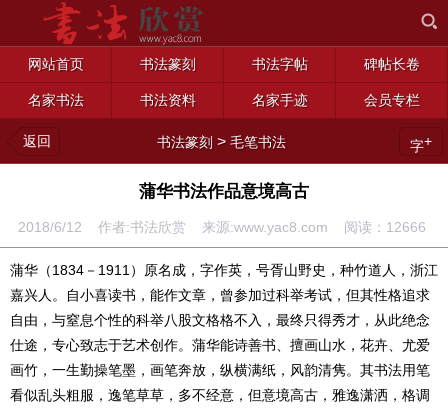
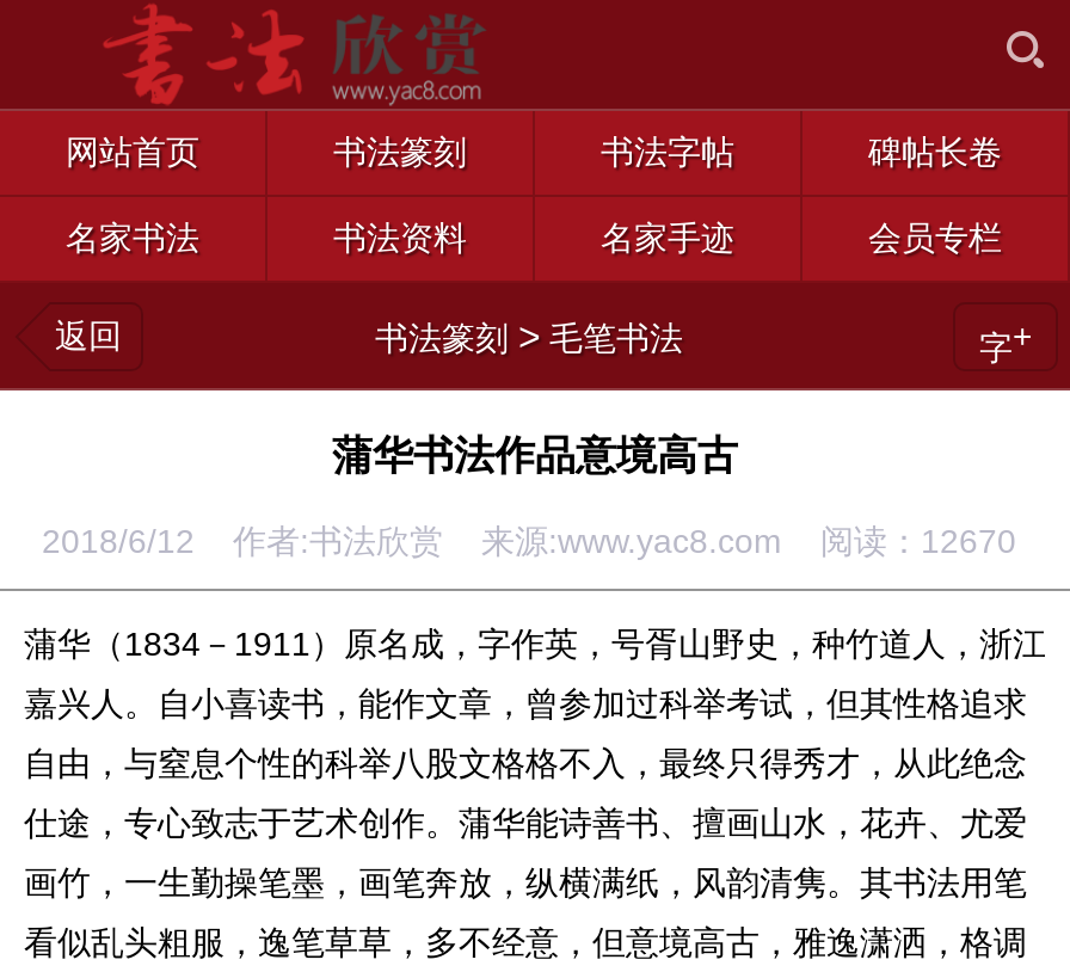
[17,219,425,235] 2018/6/12 作者:书法欣赏 来源:www.yac8.com 阅读：12666 -> [42,522,1016,560] 2018/6/12 作者:书法欣赏 来源:www.yac8.com 阅读：12670

